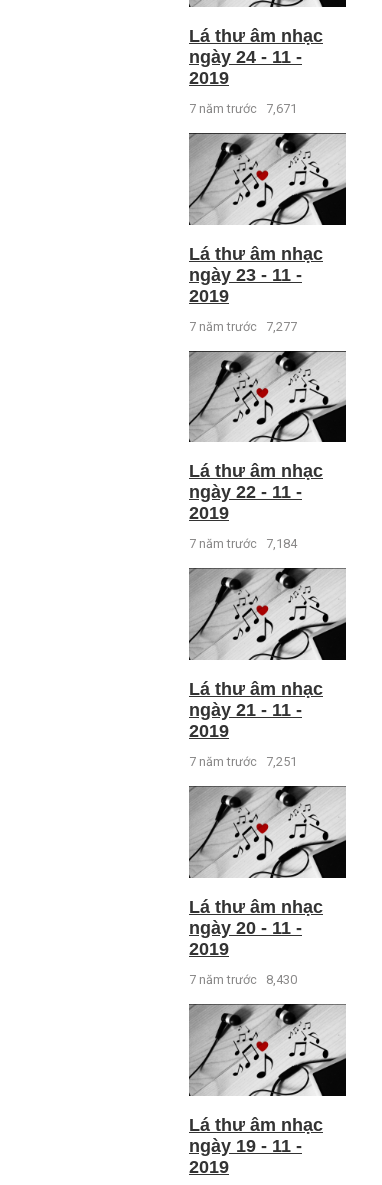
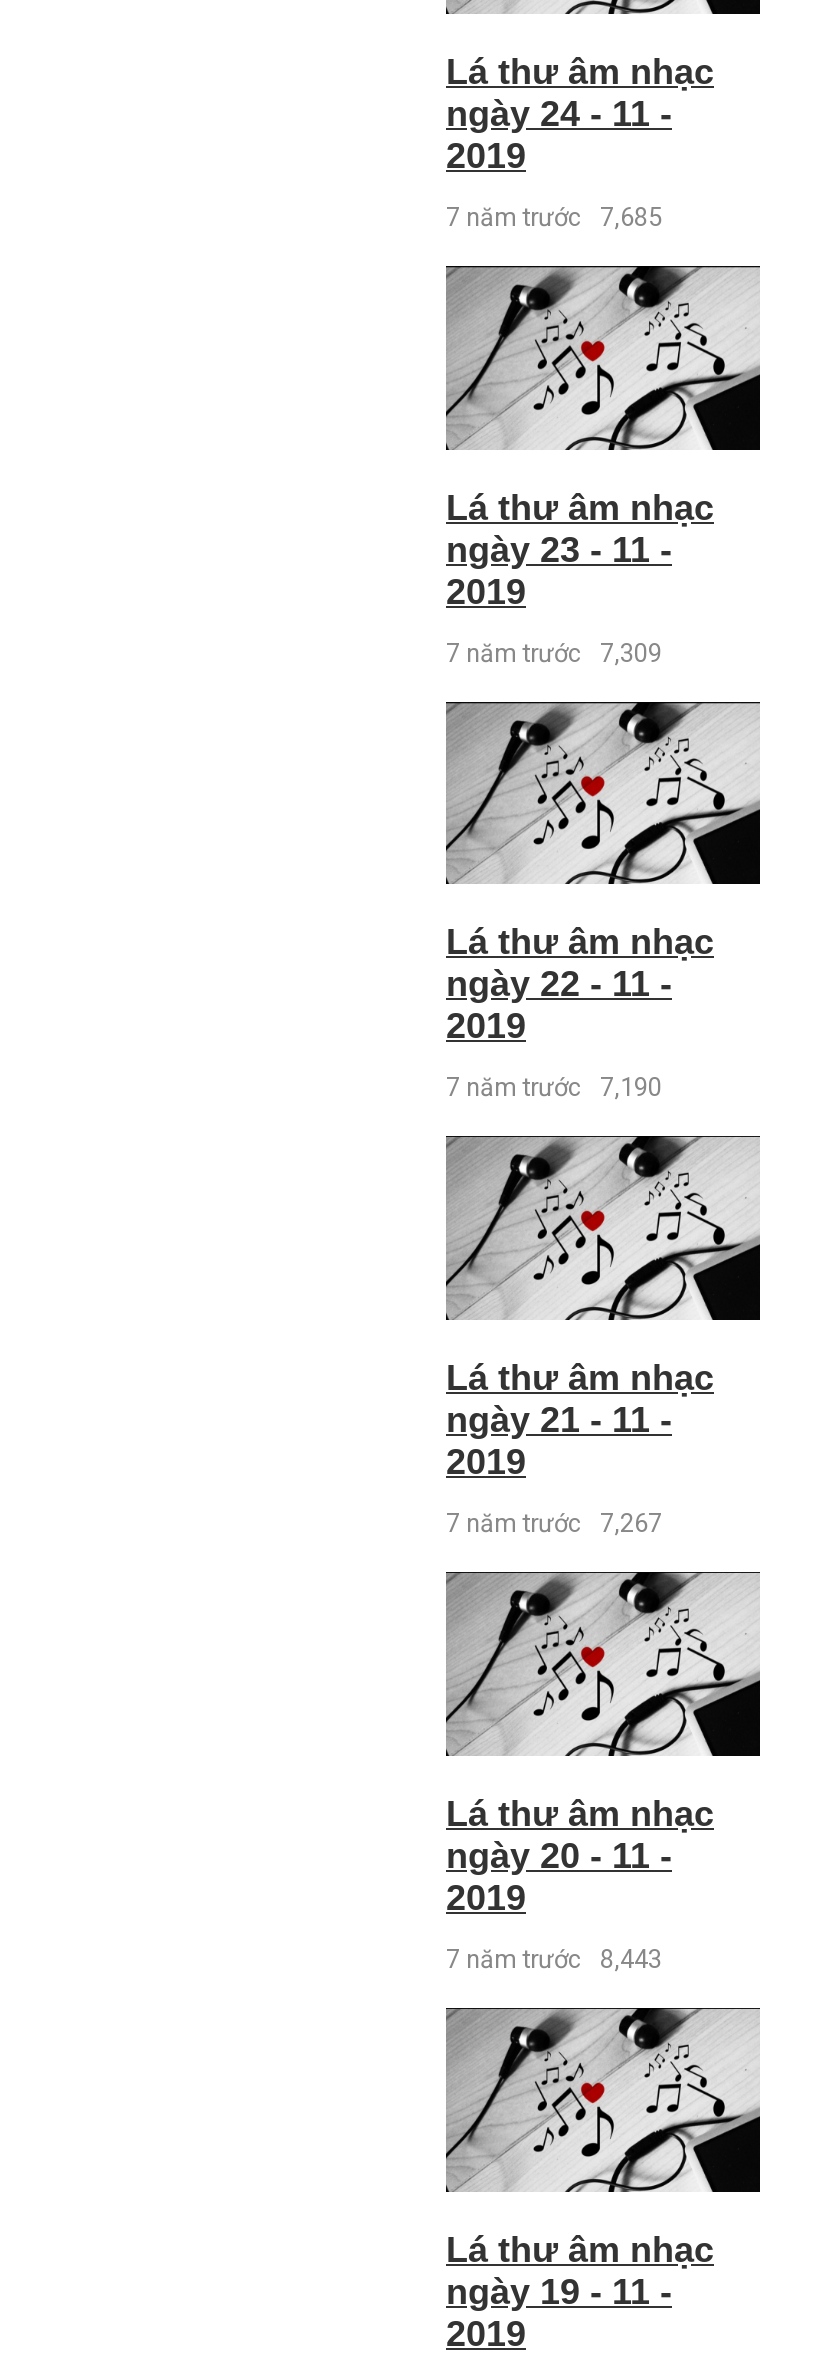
[189,101,297,116] 7 năm trước 7,671 -> [446,201,662,231] 7 năm trước 7,685
[189,318,297,333] 7 năm trước 7,277 -> [446,637,662,667] 7 năm trước 7,309
[189,536,297,551] 7 năm trước 7,184 -> [446,1073,662,1103] 7 năm trước 7,190
[189,754,297,769] 7 năm trước 7,251 -> [446,1509,662,1539] 7 năm trước 7,267
[189,972,297,987] 7 năm trước 8,430 -> [446,1944,662,1974] 7 năm trước 8,443

